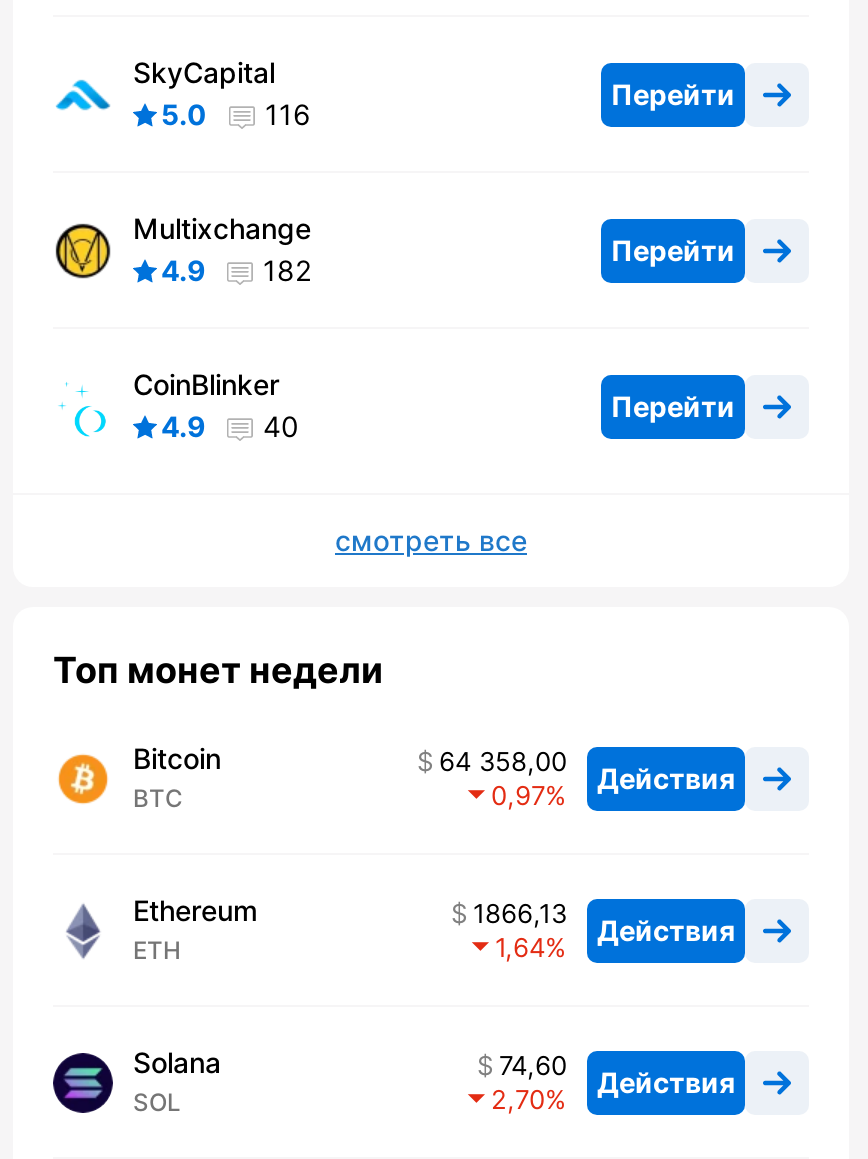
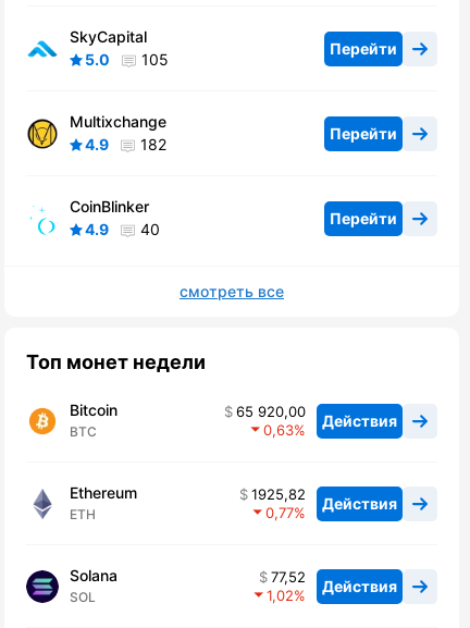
[161,98,311,132] 5.0 116 -> [85,51,169,69] 5.0 105
[439,746,735,795] 64 358,00 Действия -> [236,403,397,430] 65 920,00 Действия
[491,780,545,812] 0,97 -> [263,422,294,439] 0,63
[473,898,735,947] 1866,13 Действия -> [251,486,397,513] 1925,82 Действия
[495,932,545,964] 1,64 -> [265,504,294,522] 0,77
[499,1050,735,1099] 74,60 Действия -> [271,569,397,595] 77,52 Действия
[491,1084,545,1116] 2,70 -> [267,587,294,604] 1,02

